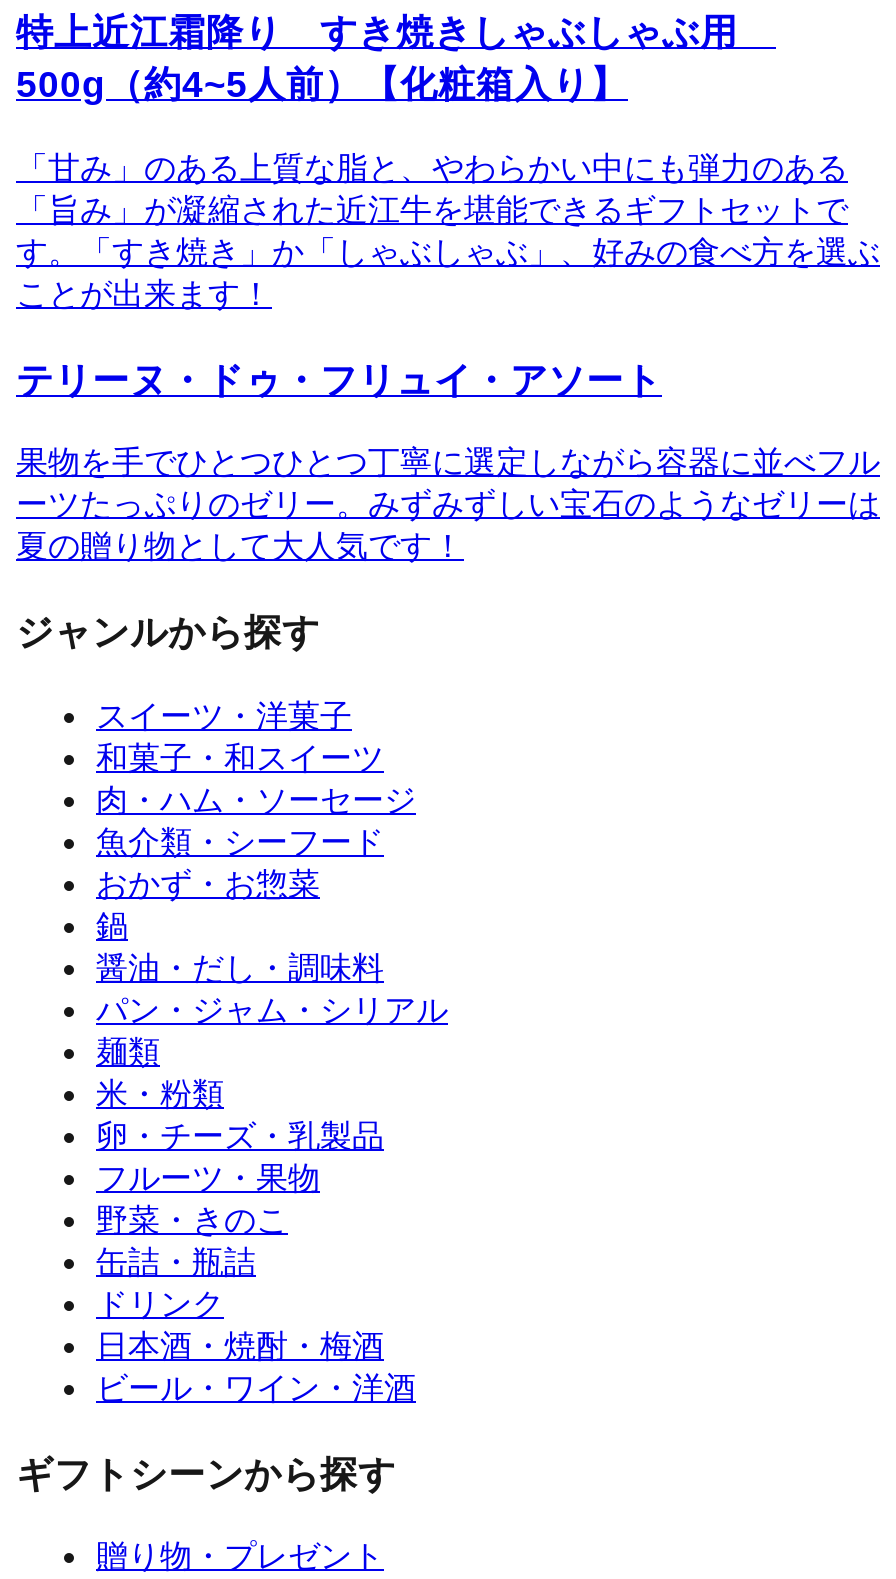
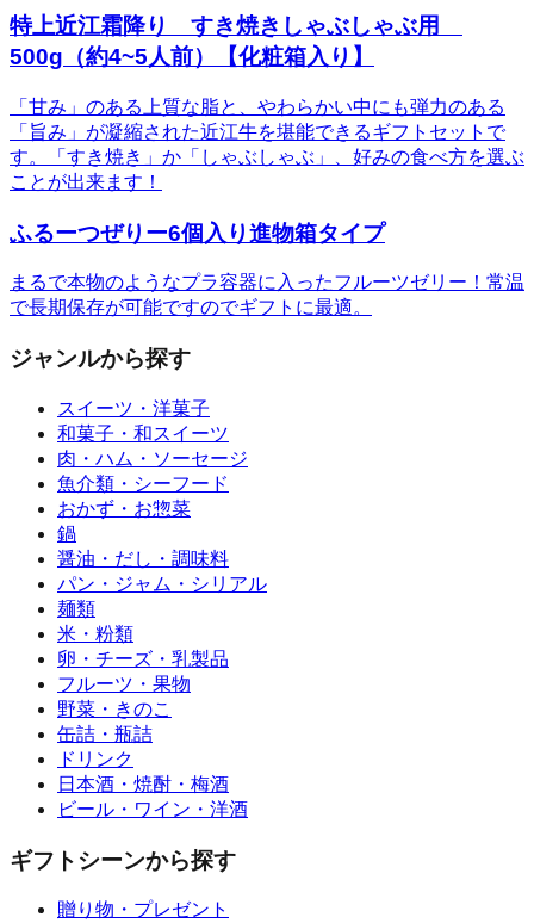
[16,358,662,400] テリーヌ・ドゥ・フリュイ・アソート -> [10,220,385,245] ふるーつぜりー6個入り進物箱タイプ
[16,446,880,564] 果物を手でひとつひとつ丁寧に選定しながら容器に並べフル | ーツたっぷりのゼリー。みずみずしい宝石のようなゼリーは | 夏の贈り物として大人気です！ -> [10,272,524,318] まるで本物のようなプラ容器に入ったフルーツゼリー！常温 | で長期保存が可能ですのでギフトに最適。

